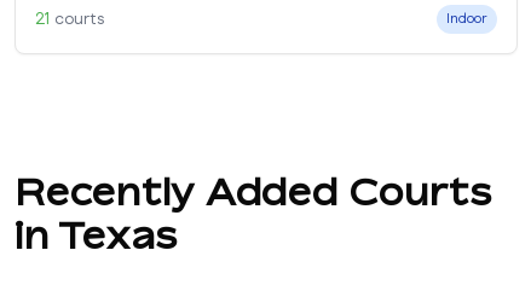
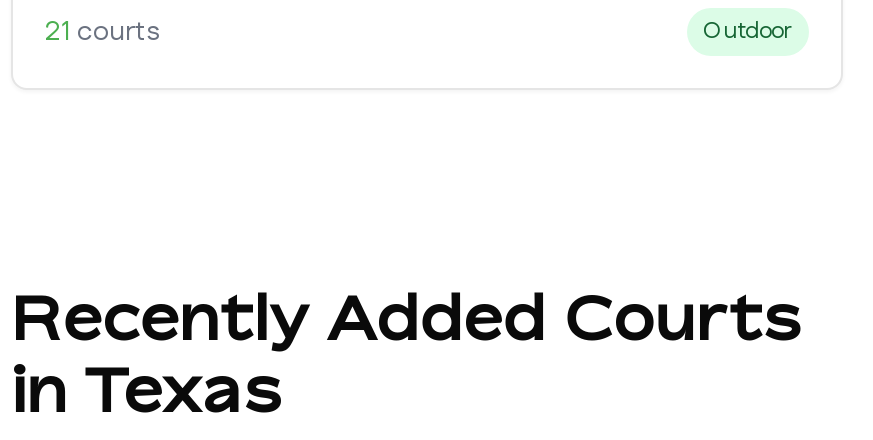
[446,8,487,29] Indoor -> [703,14,793,48] Outdoor

